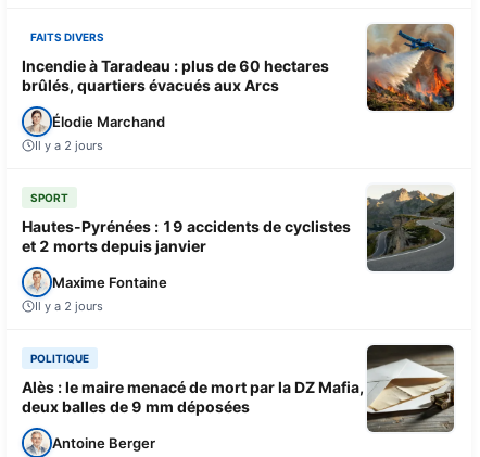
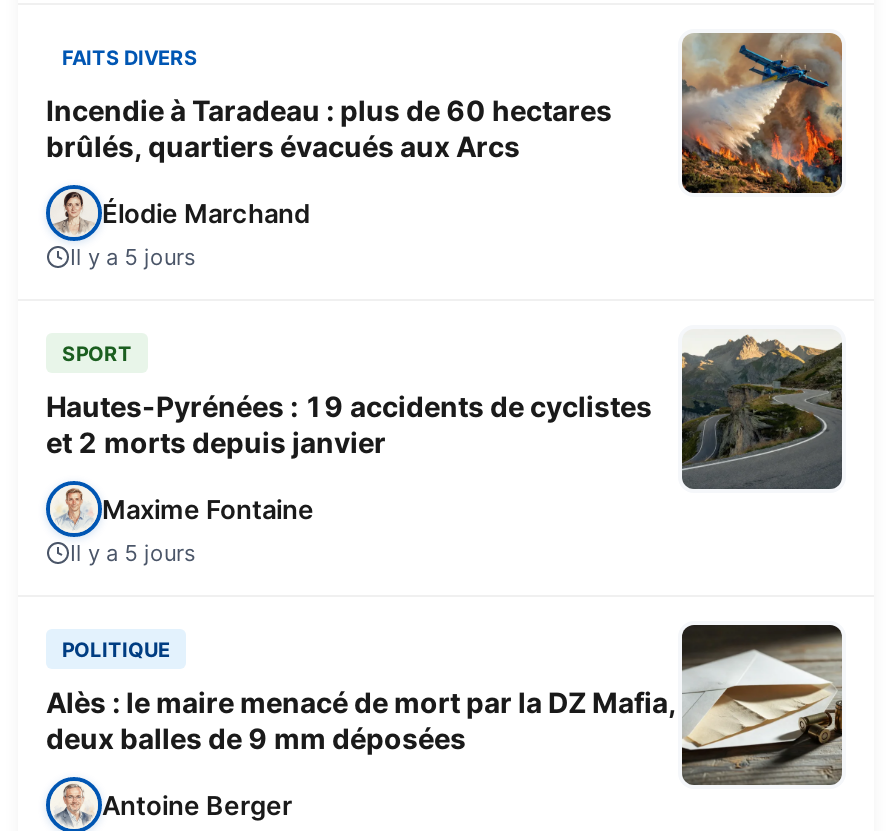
[35,137,103,153] Il y a 2 jours -> [70,242,196,270] Il y a 5 jours
[35,298,103,313] Il y a 2 jours -> [70,538,196,566] Il y a 5 jours

